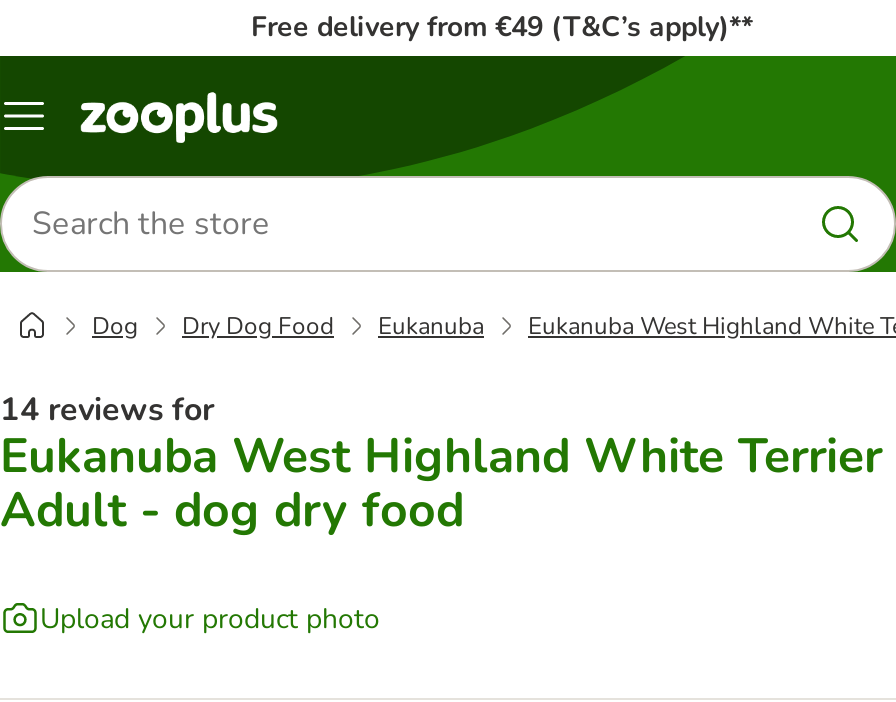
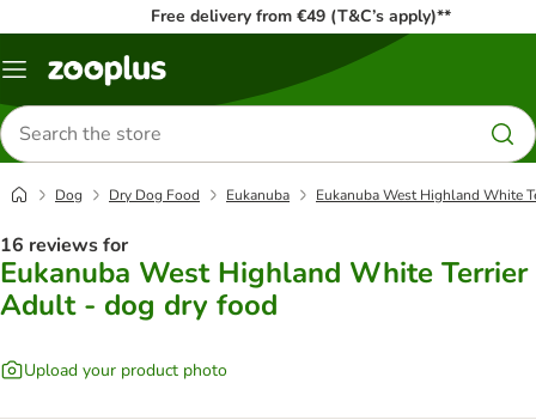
[0,388,214,432] 14 reviews for -> [0,232,128,258] 16 reviews for

